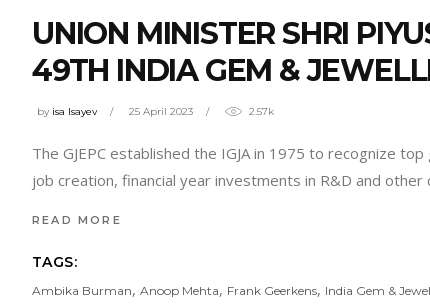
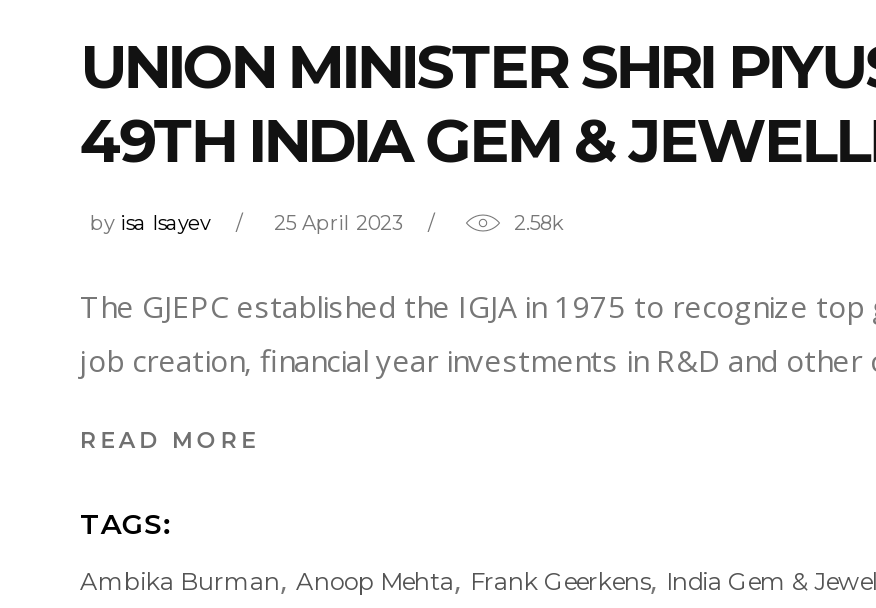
[249,105,274,118] 2.57k -> [514,211,564,237] 2.58k

